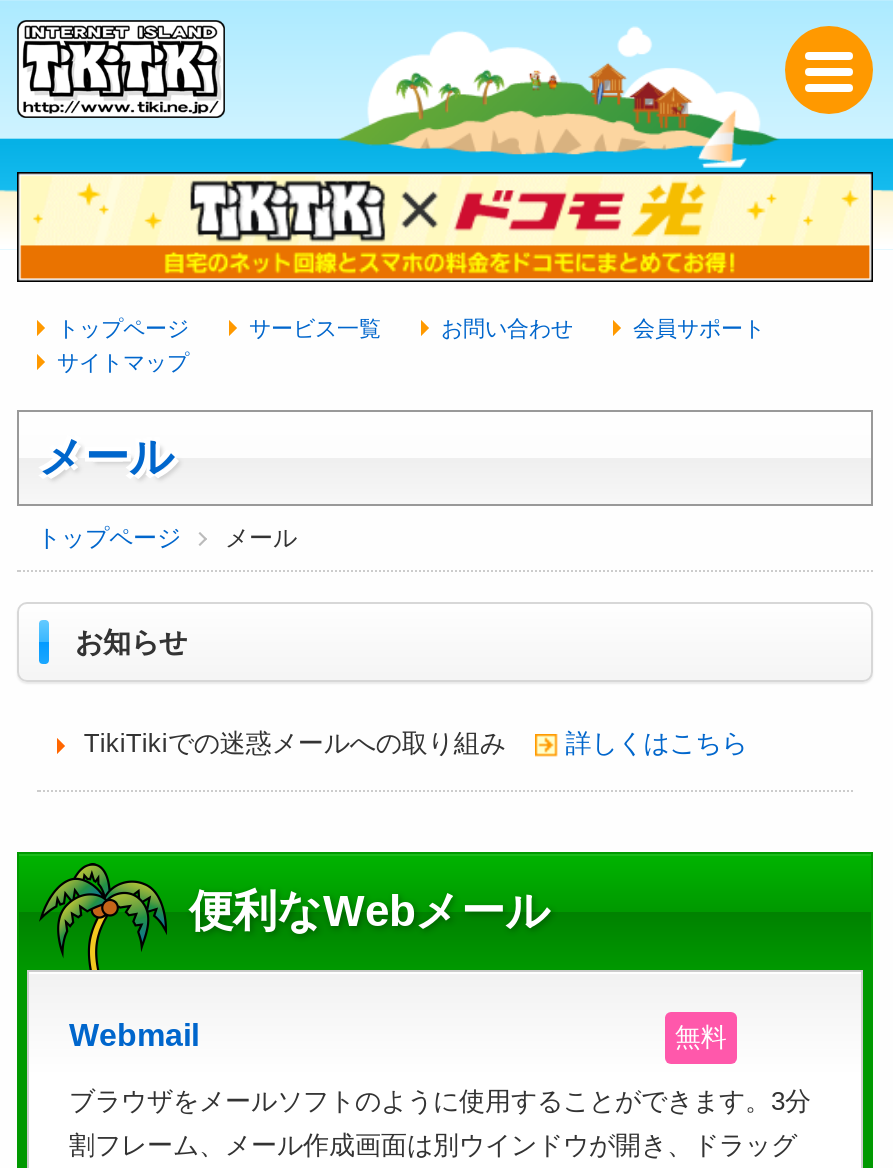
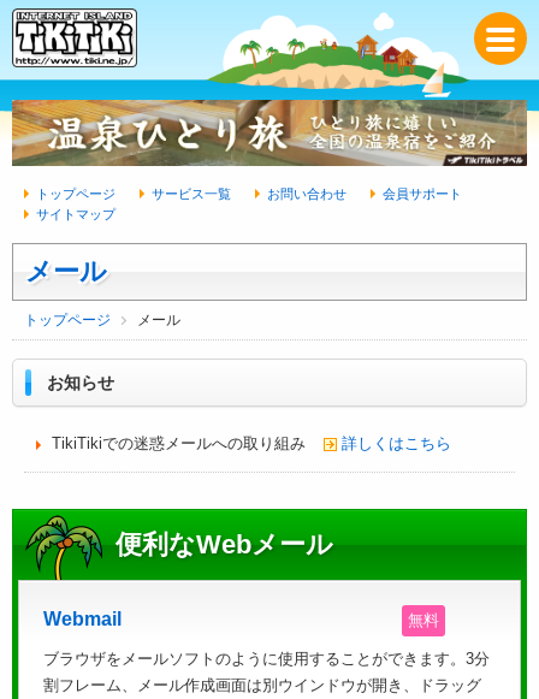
[15,170,873,282] [image] -> [11,99,527,166] [image]

